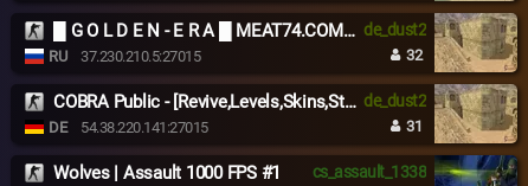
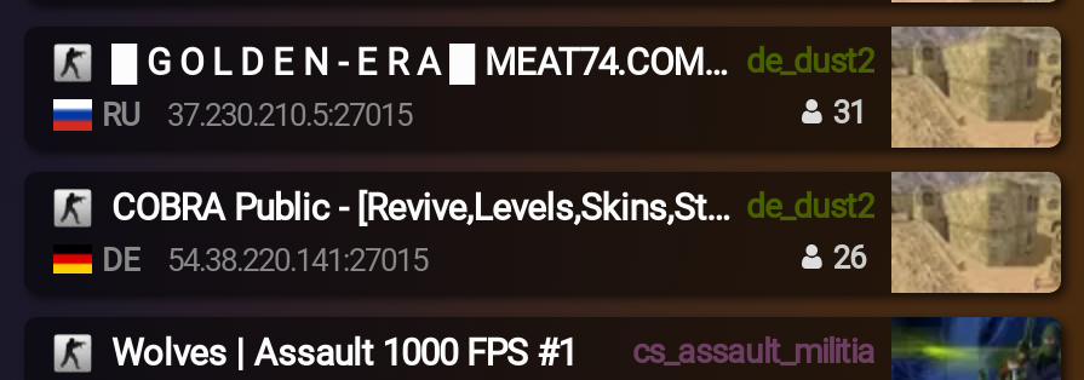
[403,46,422,64] 32 -> [826,94,865,131] 31
[403,117,422,135] 31 -> [826,240,865,276] 26
[312,162,426,181] cs_assault_1338 -> [632,332,874,370] cs_assault_militia

